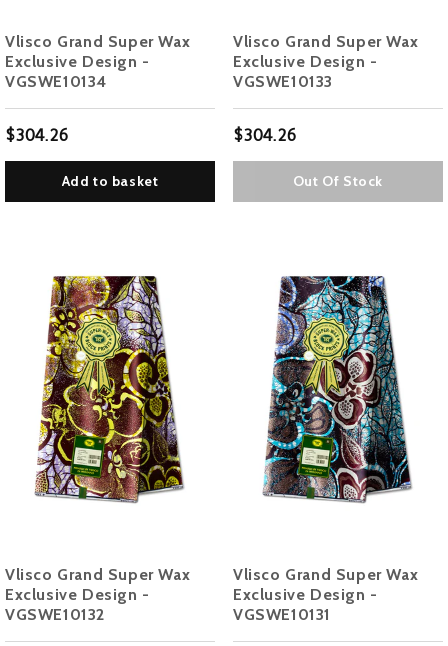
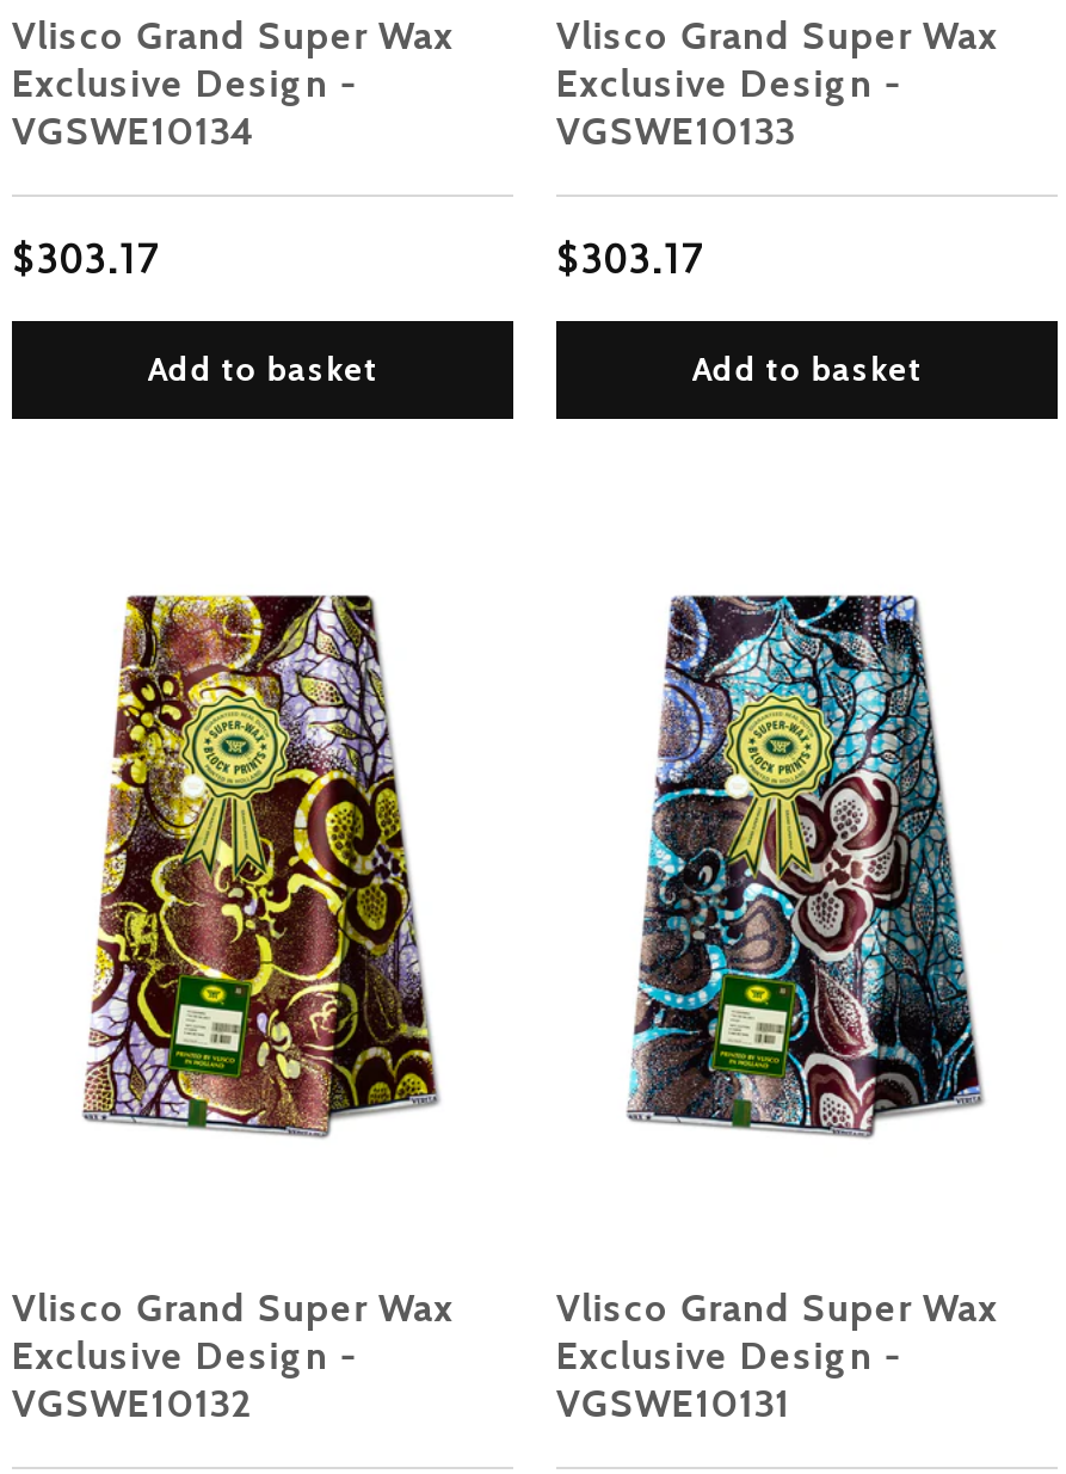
[5,125,68,145] $304.26 -> [12,235,158,283] $303.17
[233,125,296,145] $304.26 -> [556,235,702,283] $303.17
[293,172,383,190] Out Of Stock -> [691,347,923,390] Add to basket

